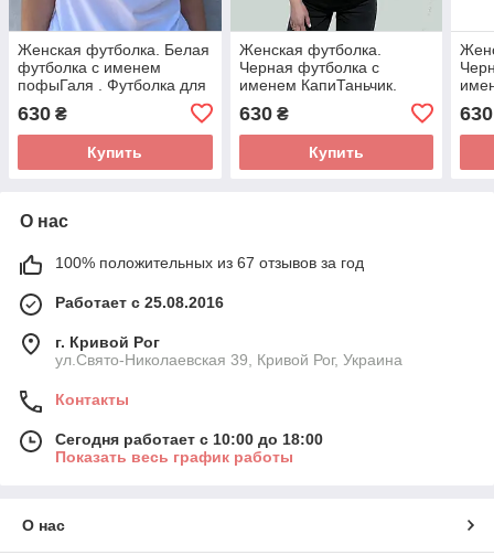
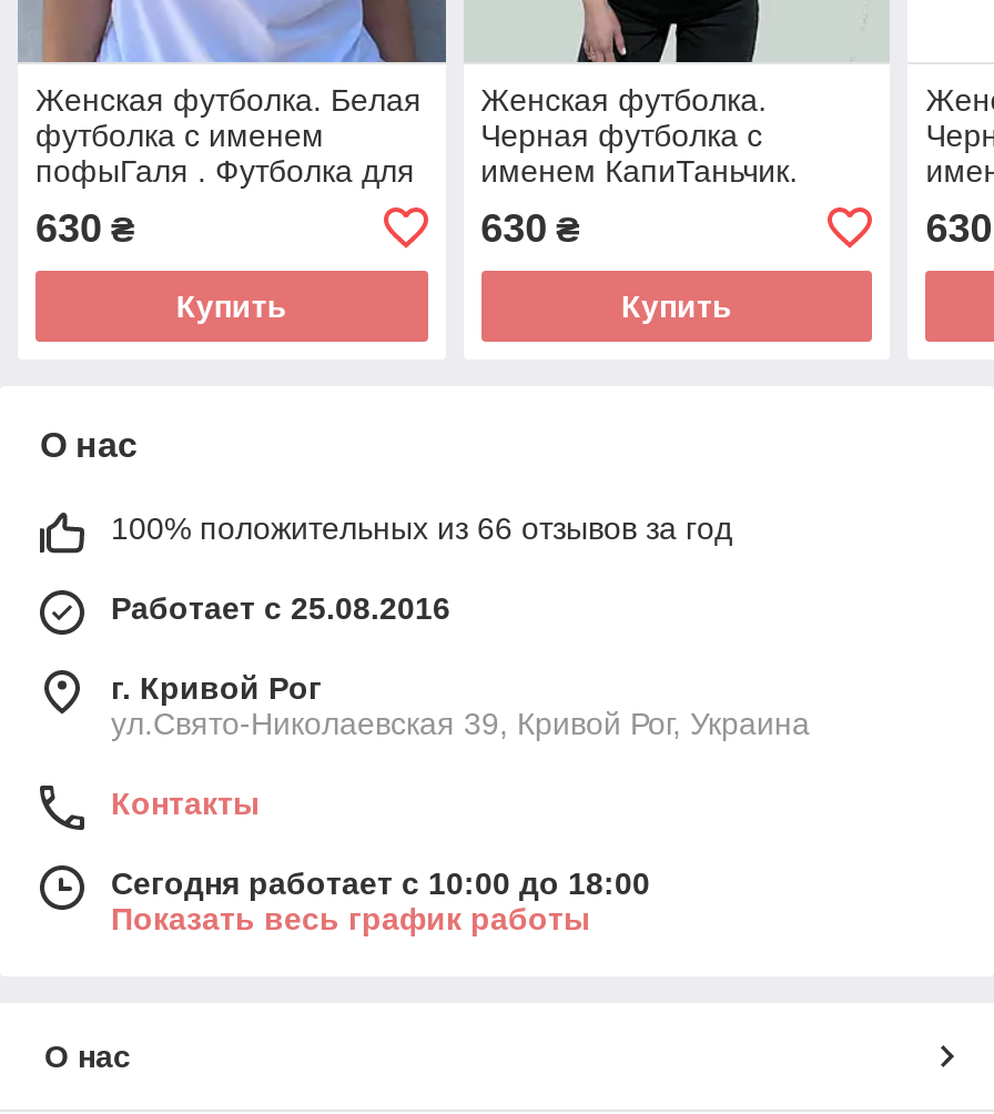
[55,253,364,271] 100% положительных из 67 отзывов за год -> [111,509,732,545] 100% положительных из 66 отзывов за год

